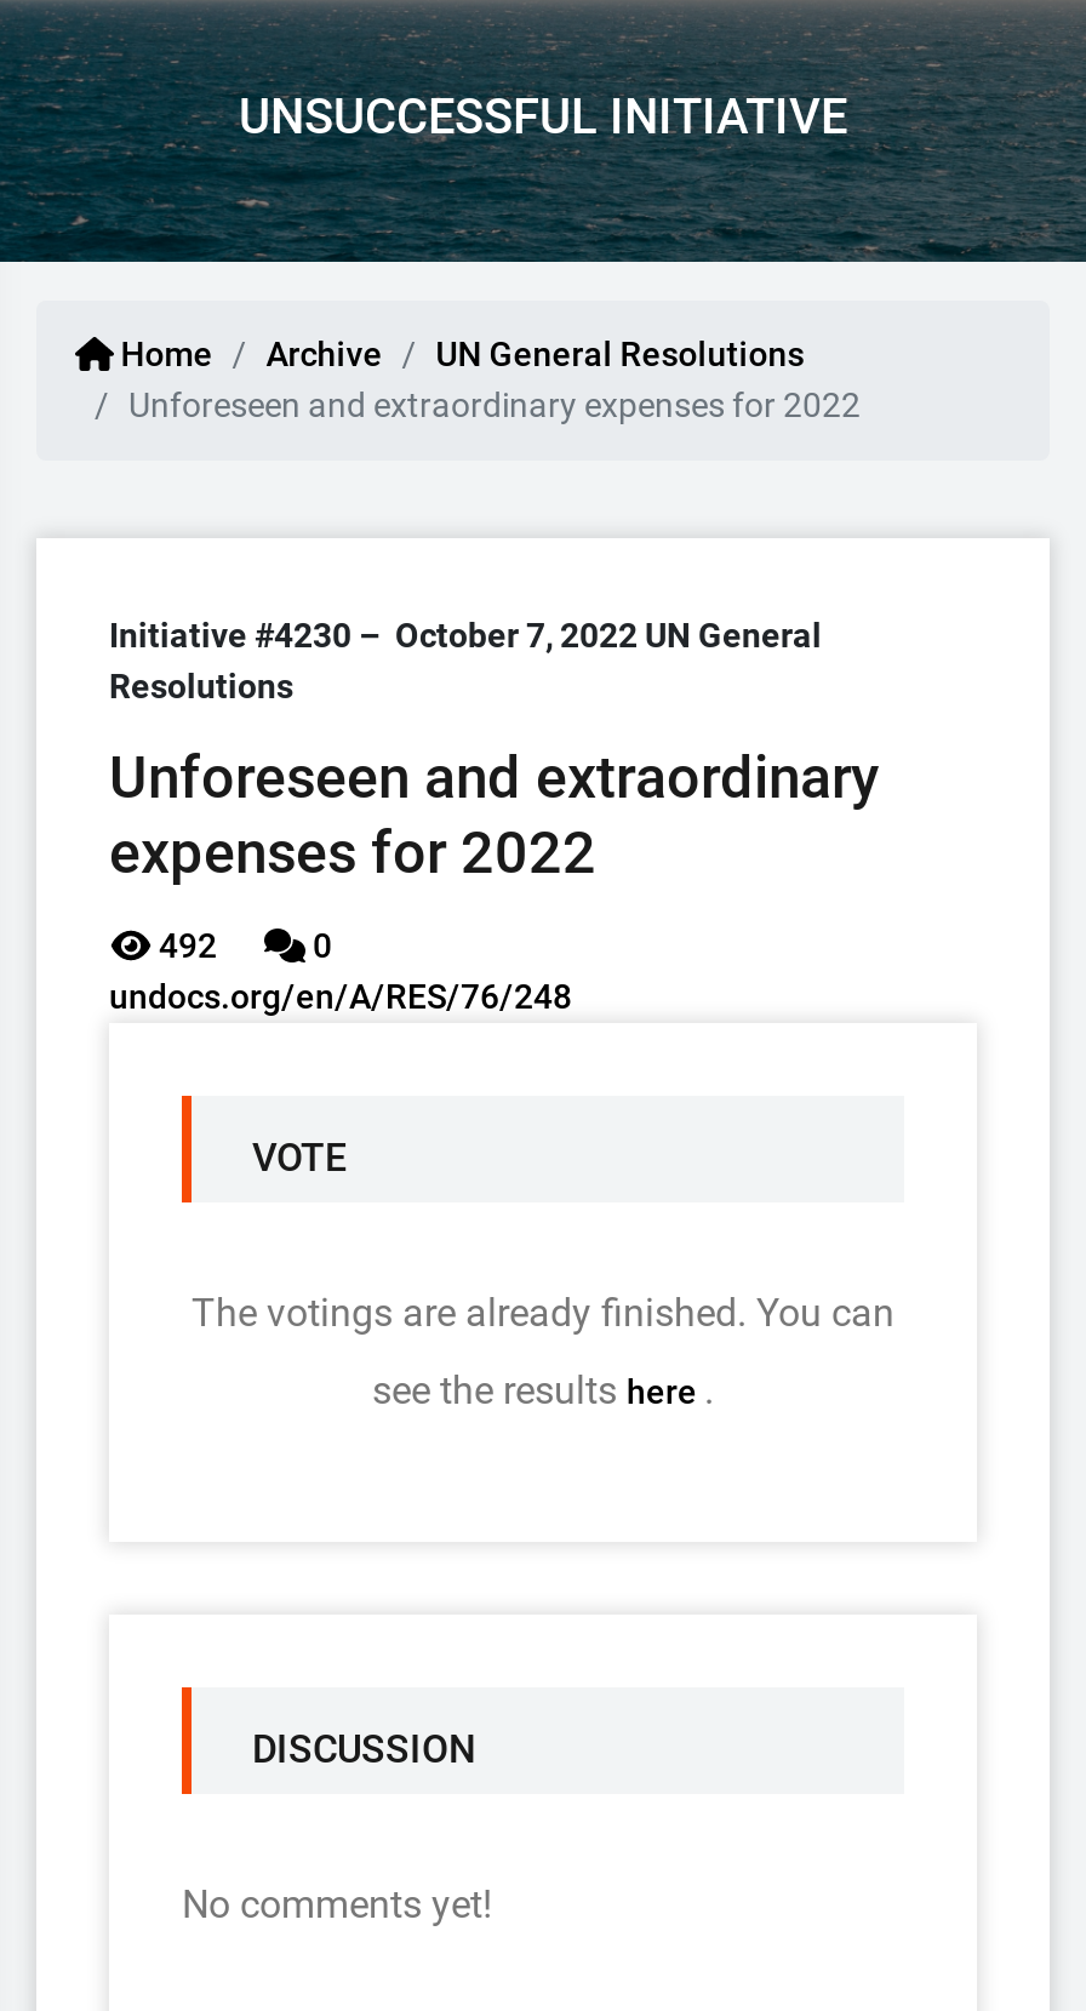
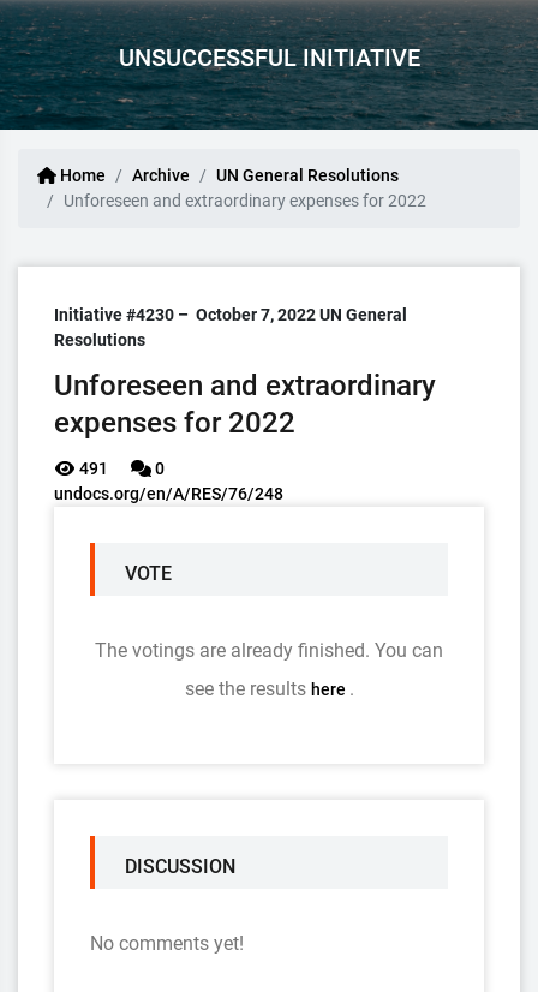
[152,926,217,965] 492 -> [75,459,107,478] 491

